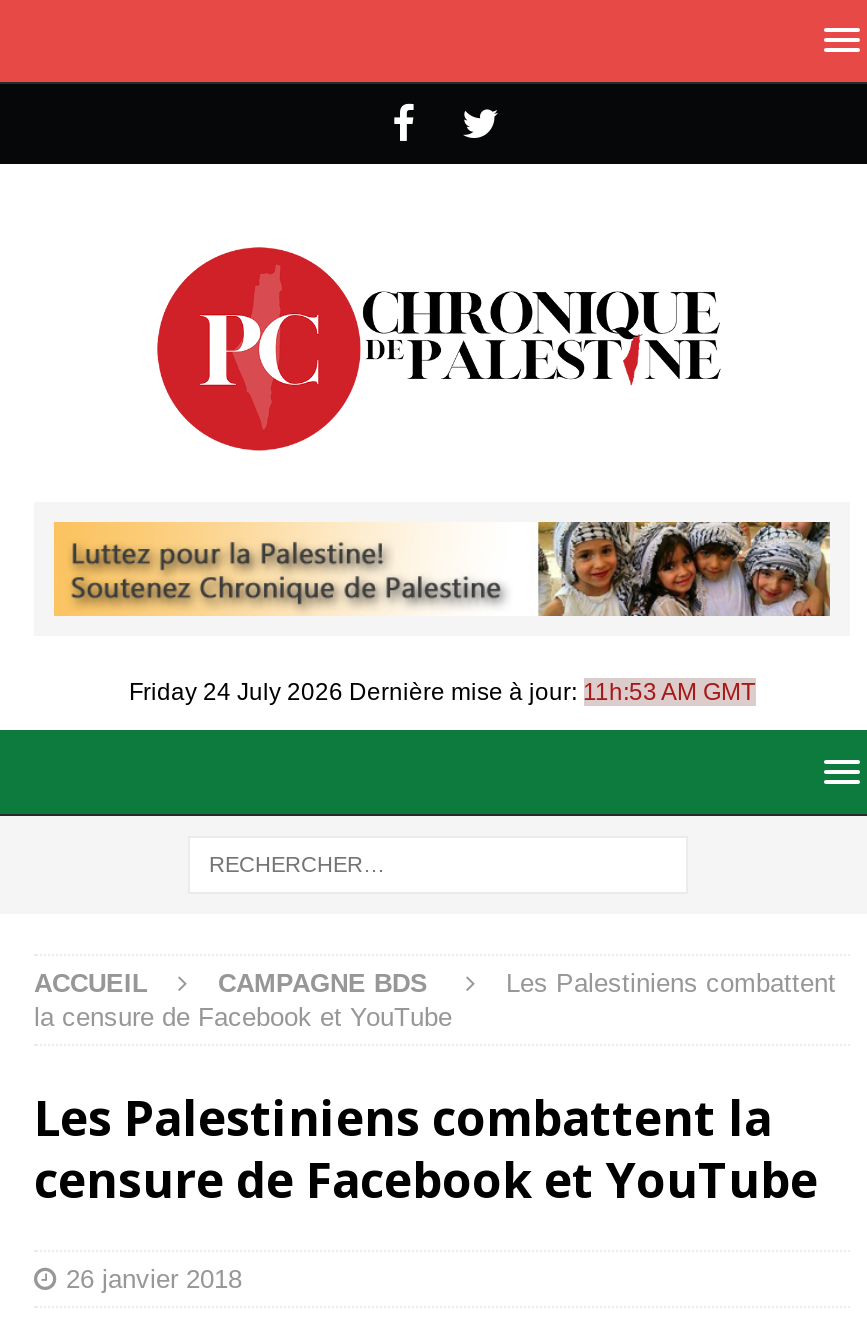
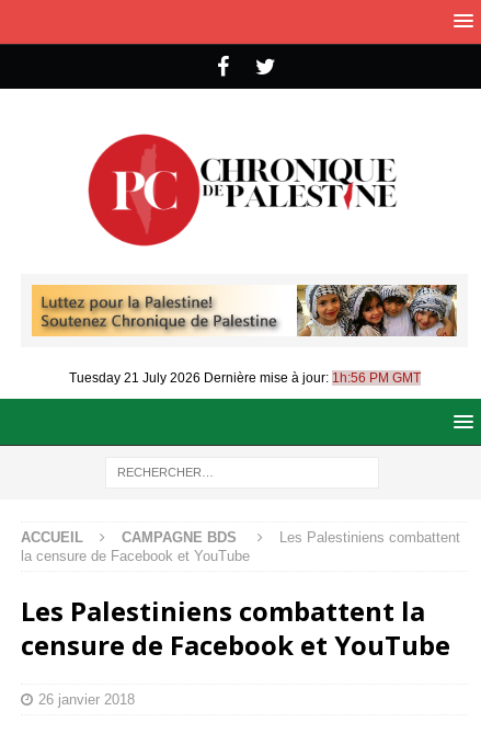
[129,677,755,705] Friday 24 July 2026 Dernière mise à jour: 11h:53 AM GMT -> [68,370,420,385] Tuesday 21 July 2026 Dernière mise à jour: 1h:56 PM GMT

